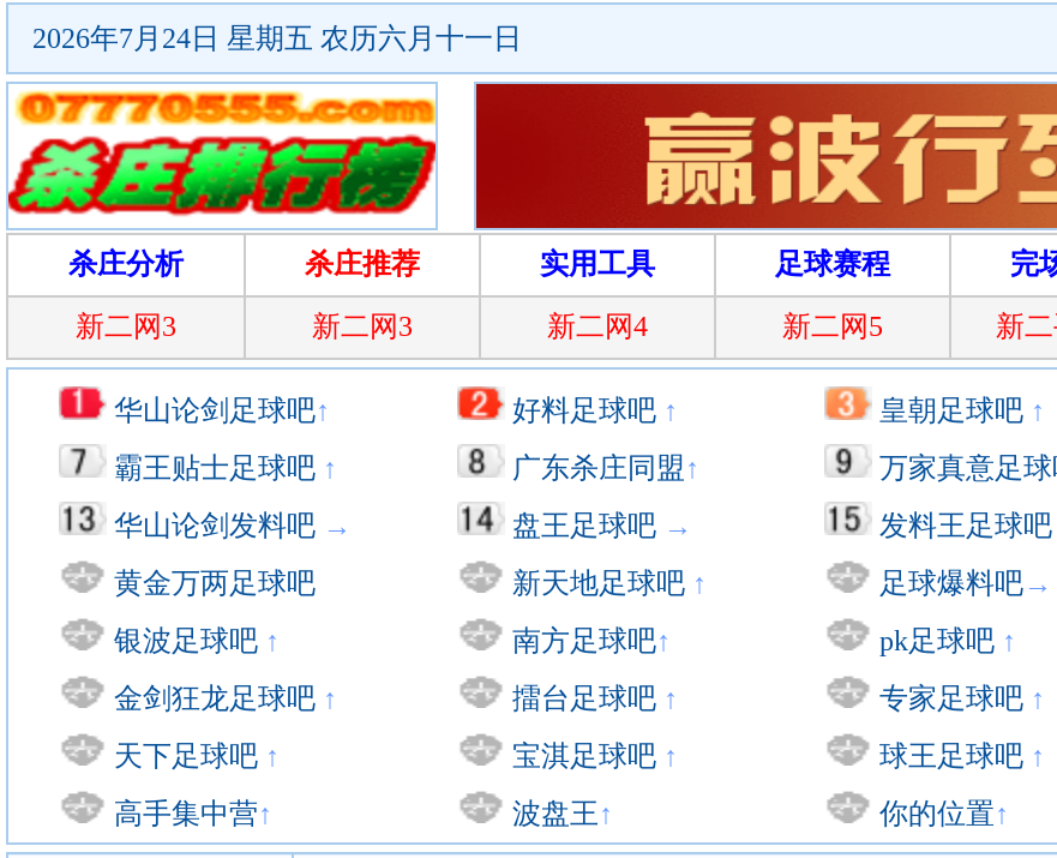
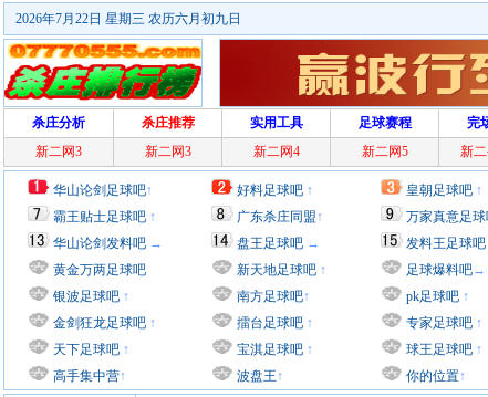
[32,22,522,55] 2026年7月24日 星期五 农历六月十一日 -> [15,11,241,27] 2026年7月22日 星期三 农历六月初九日

